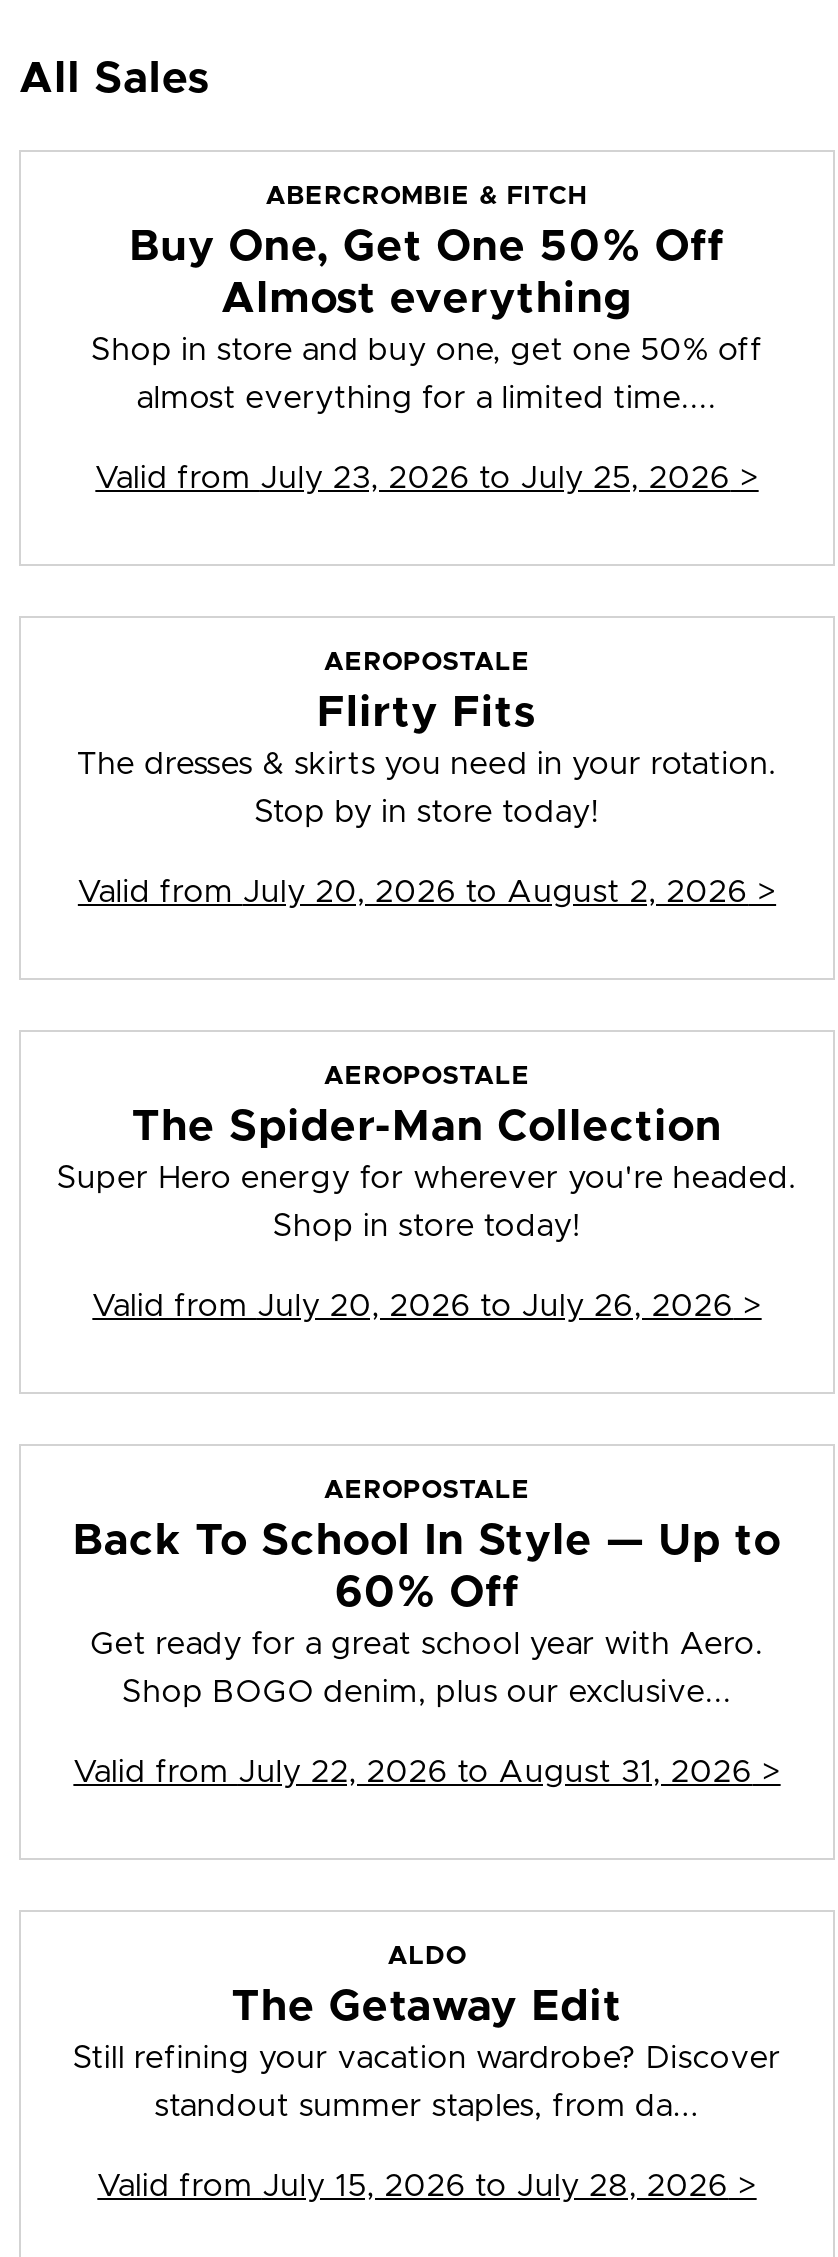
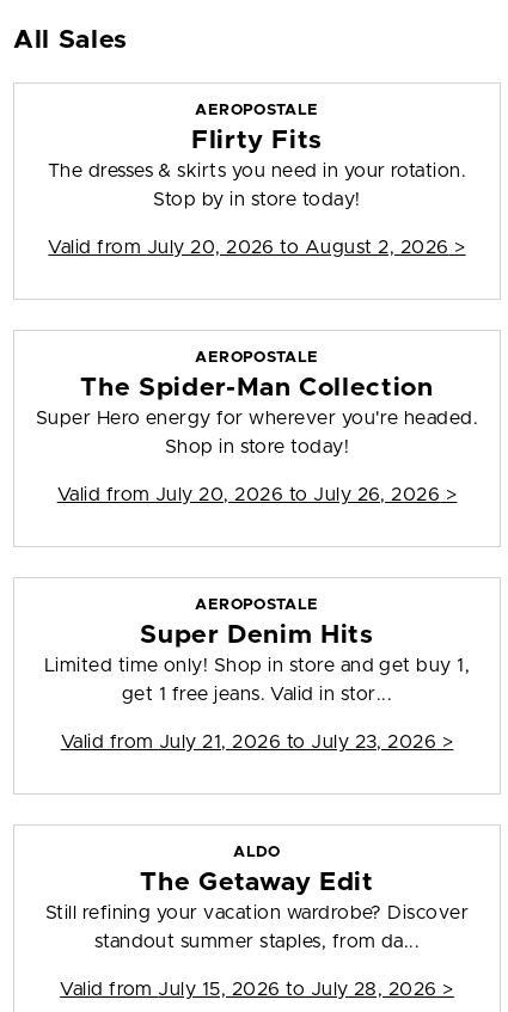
[91,184,763,494] ABERCROMBIE & FITCH | Buy One, Get One 50% Off | Almost everything | Shop in store and buy one, get one 50% off | almost everything for a limited time.... | Valid from July 23, 2026 to July 25, 2026 > -> none
[73,1520,781,1660] Back To School In Style — Up to | 60% Off | Get ready for a great school year with Aero. -> [44,623,470,675] Super Denim Hits | Limited time only! Shop in store and get buy 1,
[122,1676,732,1708] Shop BOGO denim, plus our exclusive... -> [122,685,392,704] get 1 free jeans. Valid in stor...
[73,1756,781,1788] Valid from July 22, 2026 to August 31, 2026 > -> [61,733,453,752] Valid from July 21, 2026 to July 23, 2026 >

